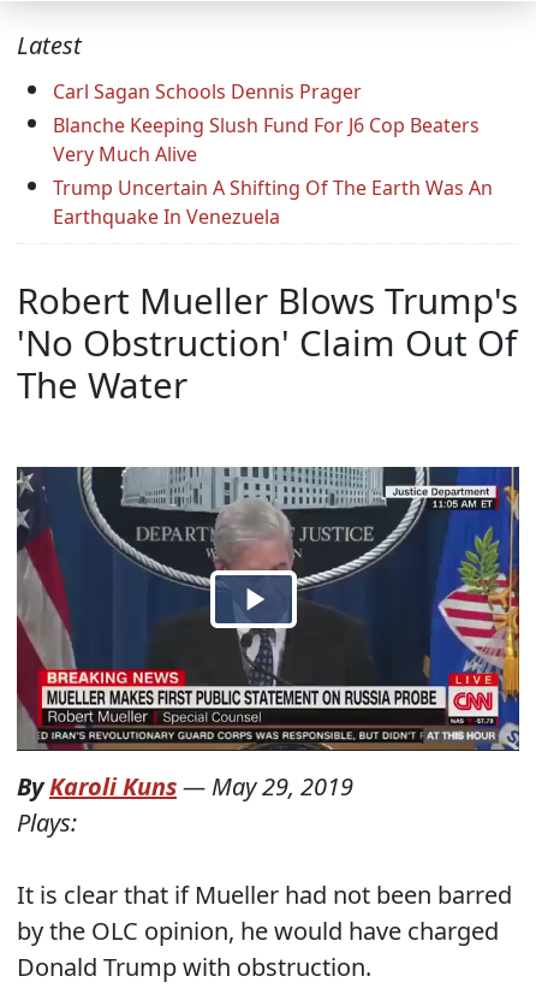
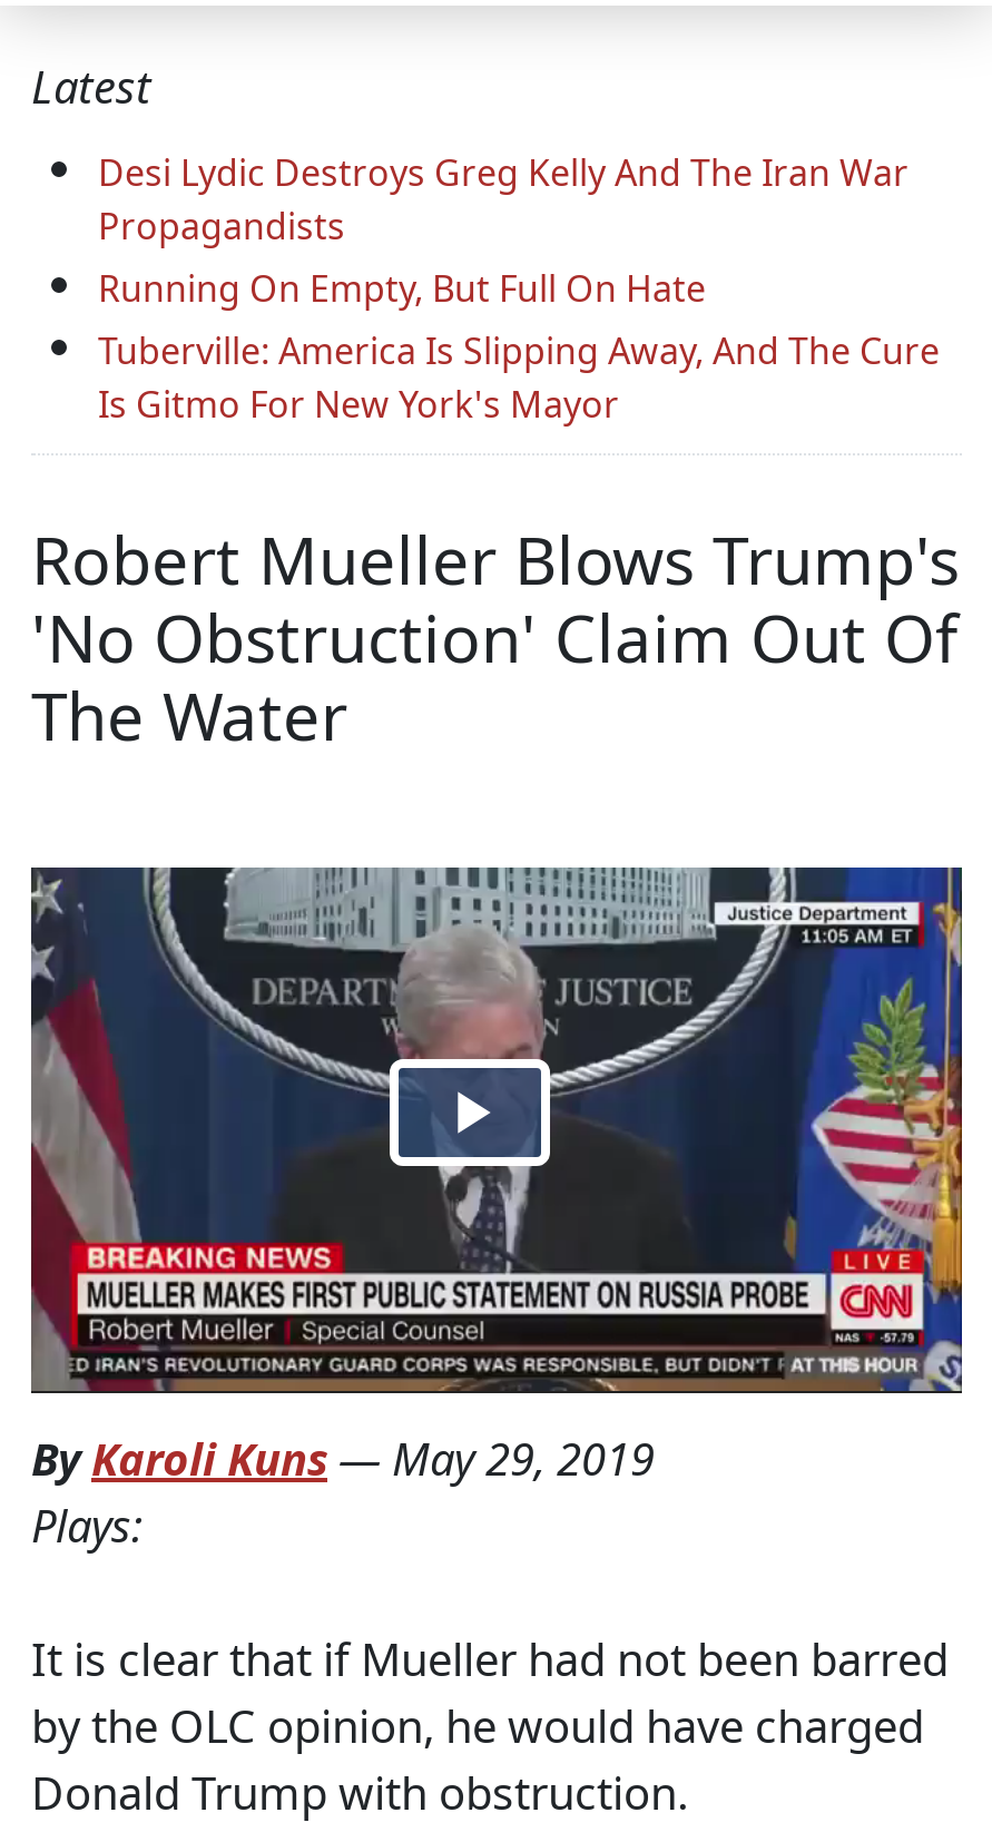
[53,79,493,230] Carl Sagan Schools Dennis Prager | Blanche Keeping Slush Fund For J6 Cop Beaters | Very Much Alive | Trump Uncertain A Shifting Of The Earth Was An | Earthquake In Venezuela -> [98,149,940,430] Desi Lydic Destroys Greg Kelly And The Iran War | Propagandists | Running On Empty, But Full On Hate | Tuberville: America Is Slipping Away, And The Cure | Is Gitmo For New York's Mayor

